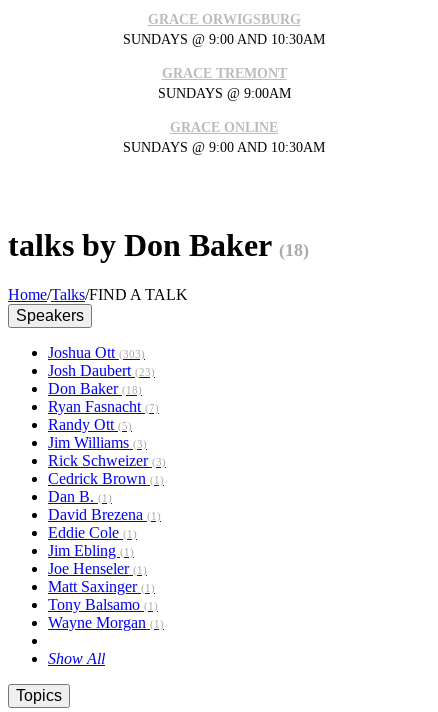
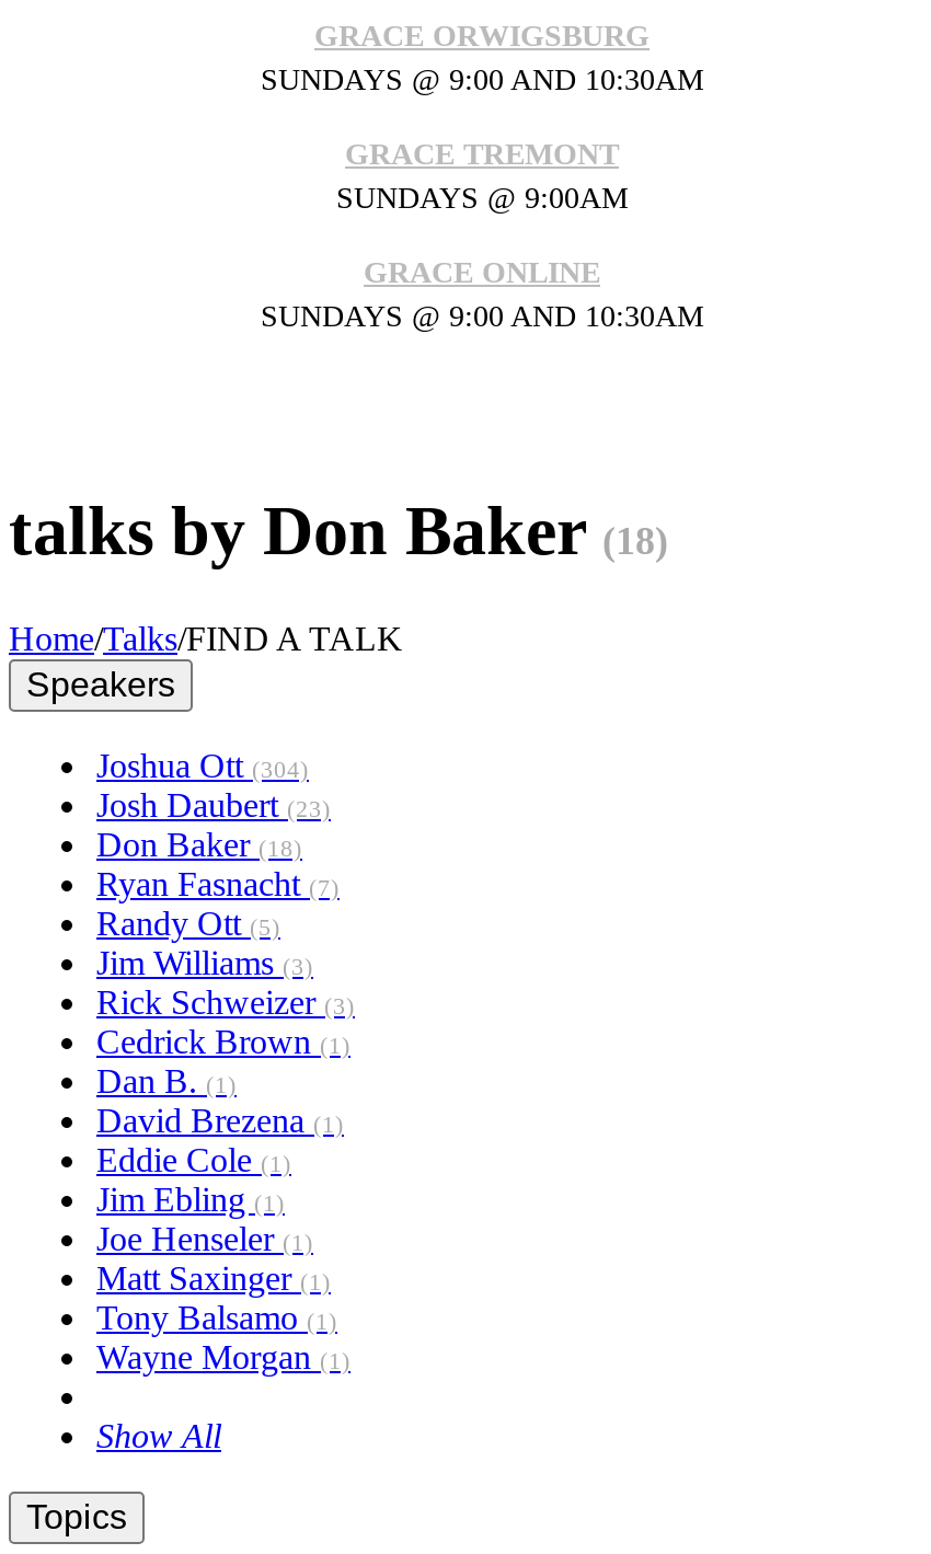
[48,344,145,361] Joshua Ott (303) -> [96,747,309,784] Joshua Ott (304)

